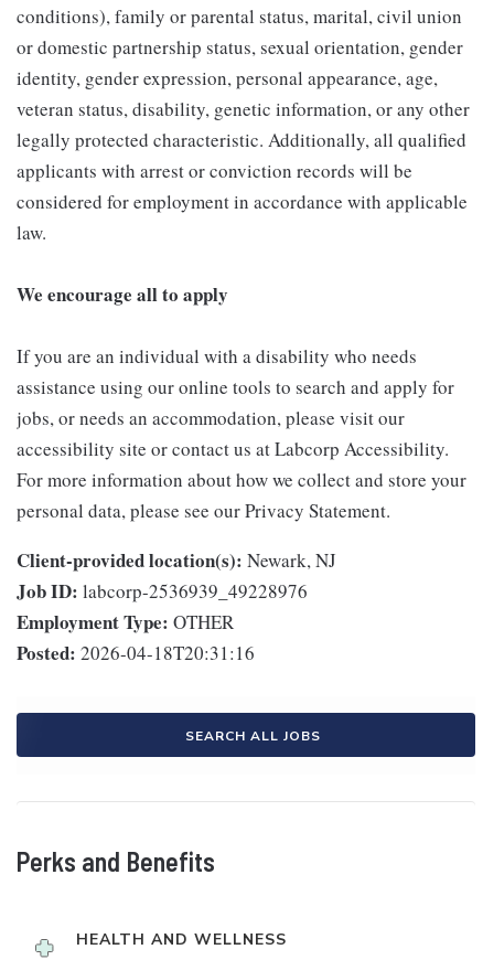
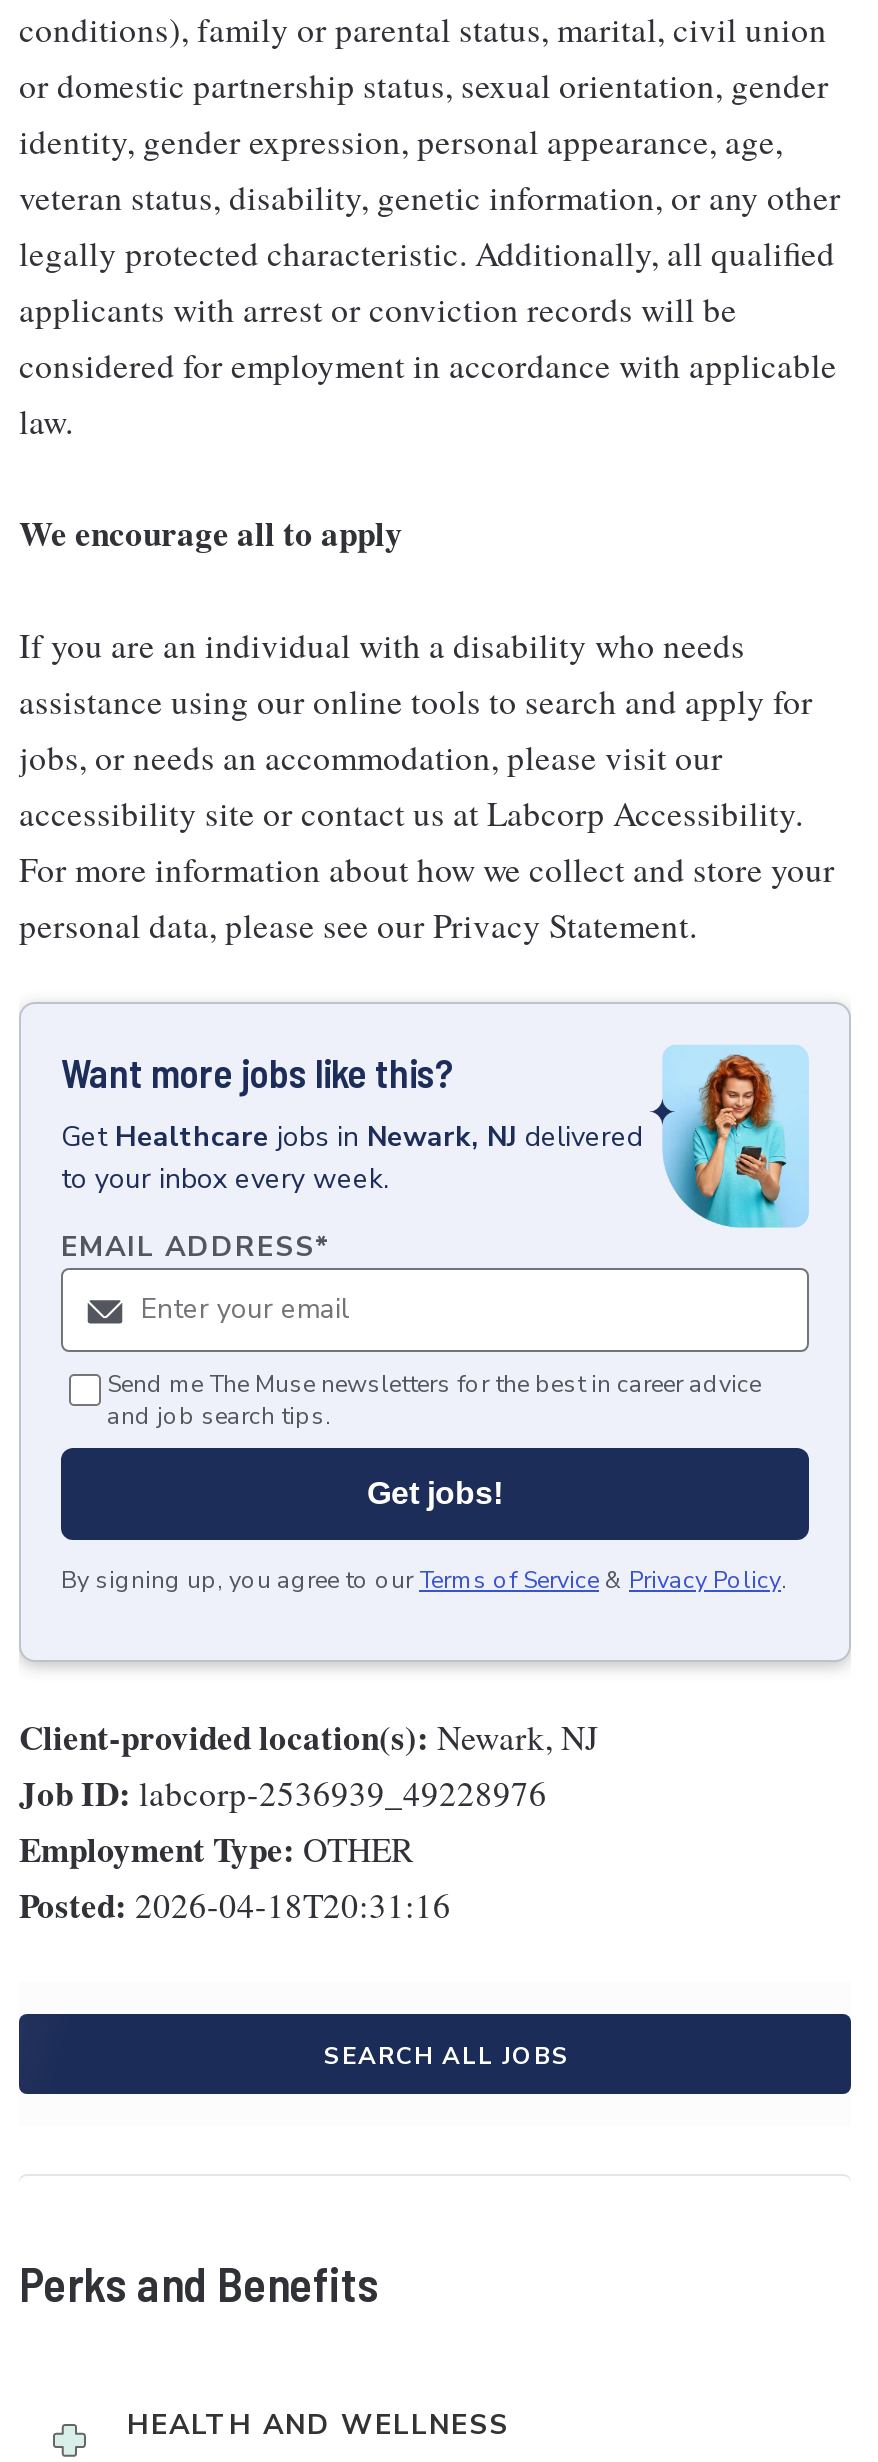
none -> [19,1002,851,1668] [image] | Want more jobs like this? | Get Healthcare jobs in Newark, NJ delivered | to your inbox every week. | EMAIL ADDRESS*
none -> [61,1368,787,1596] Send me The Muse newsletters for the best in career advice | and job search tips. | Get jobs! | By signing up, you agree to our Terms of Service & Privacy Policy.

